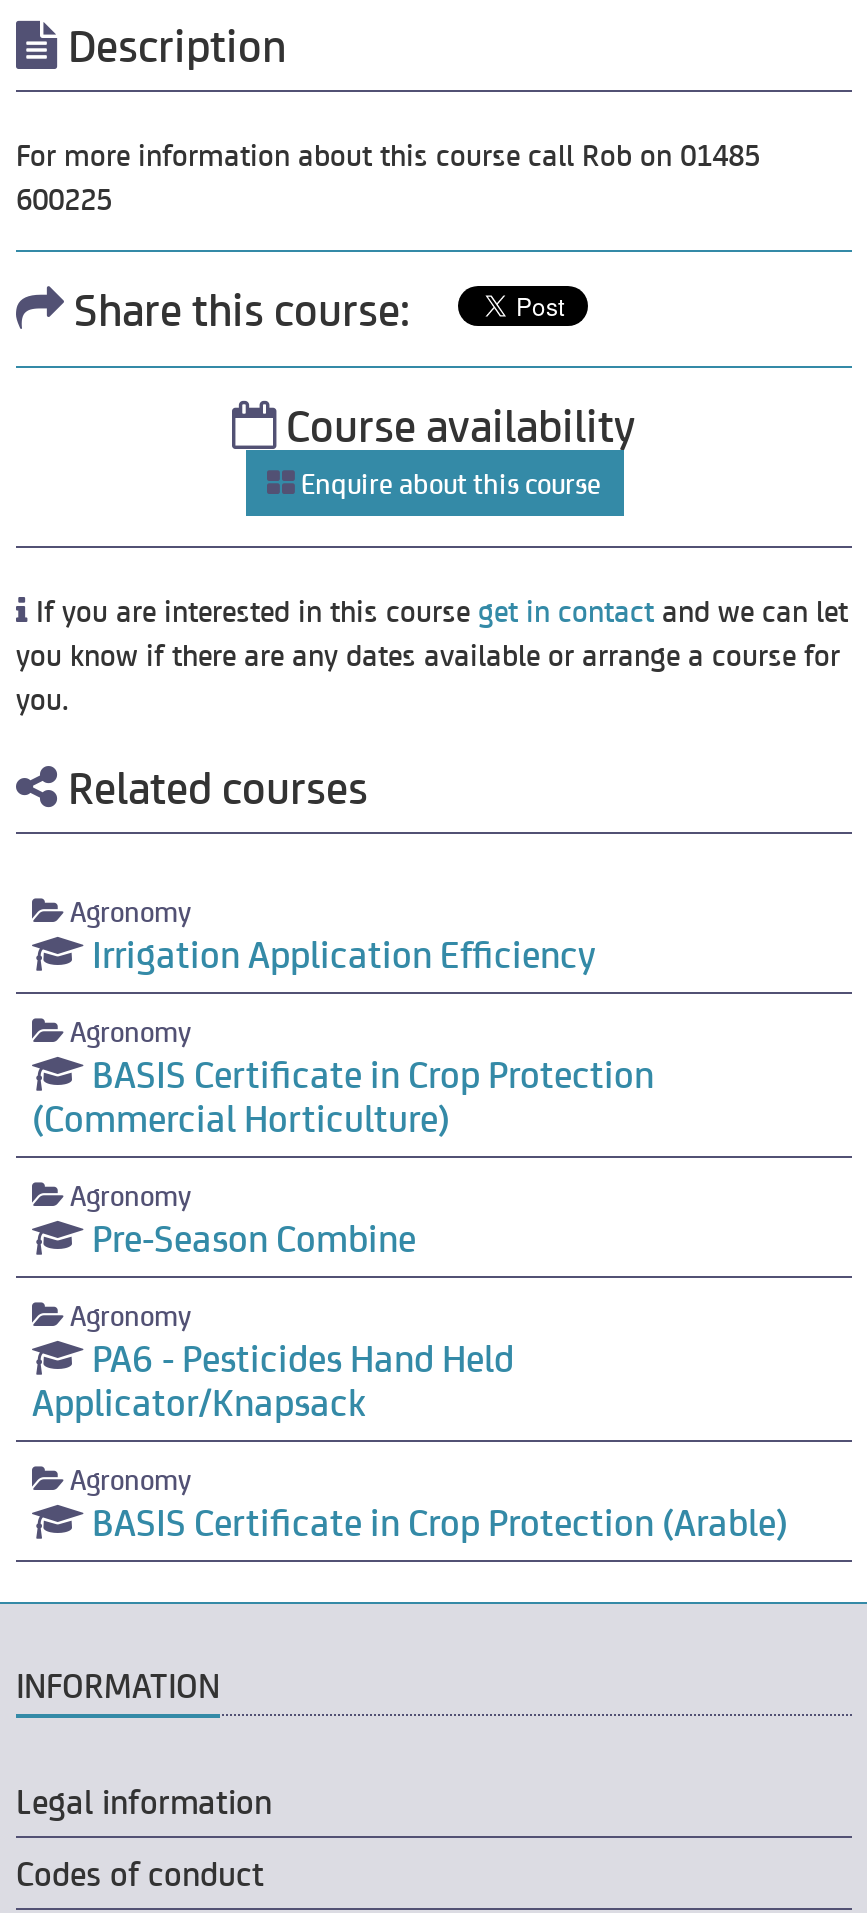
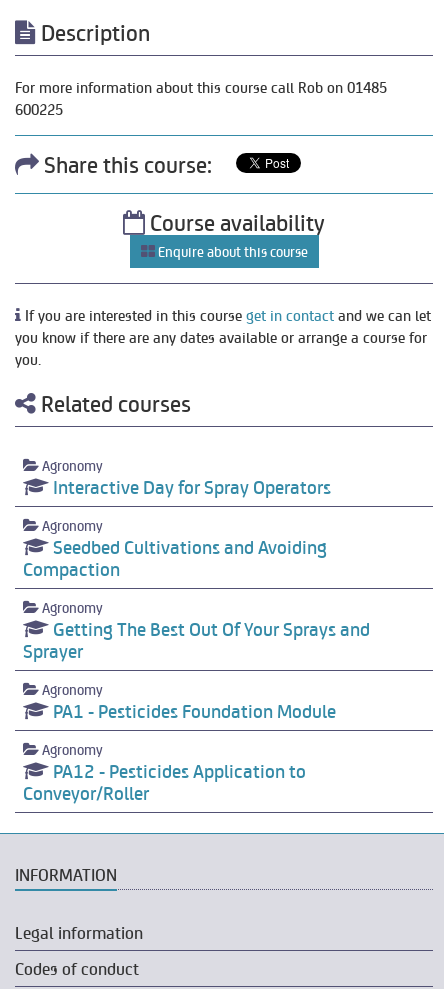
[84,926,596,980] Irrigation Application Efficiency -> [49,473,331,500] Interactive Day for Spray Operators
[32,1046,654,1144] BASIS Certificate in Crop Protection | (Commercial Horticulture) -> [23,533,327,582] Seedbed Cultivations and Avoiding | Compaction
[84,1210,416,1264] Pre-Season Combine -> [23,615,370,664] Getting The Best Out Of Your Sprays and | Sprayer
[32,1330,514,1428] PA6 - Pesticides Hand Held | Applicator/Knapsack -> [49,697,336,724] PA1 - Pesticides Foundation Module
[84,1494,788,1548] BASIS Certificate in Crop Protection (Arable) -> [23,757,306,806] PA12 - Pesticides Application to | Conveyor/Roller

